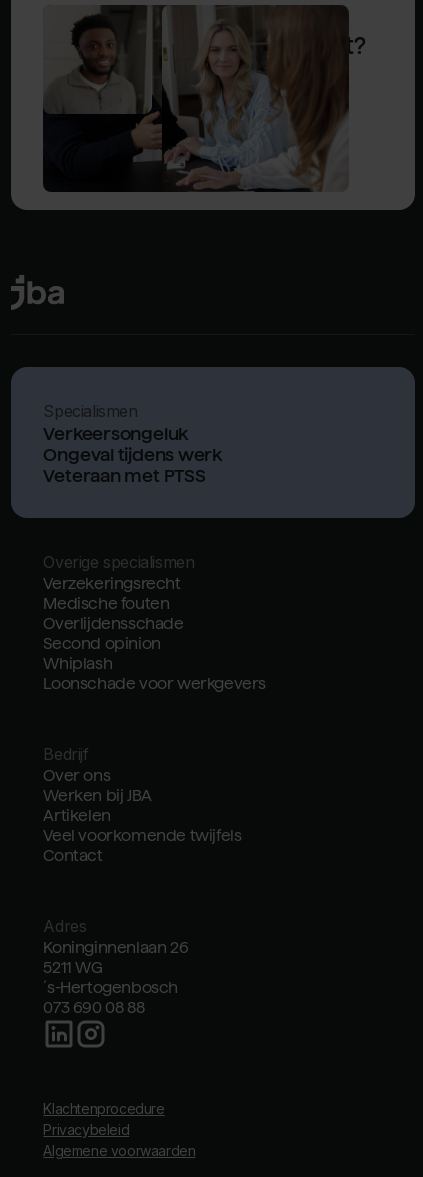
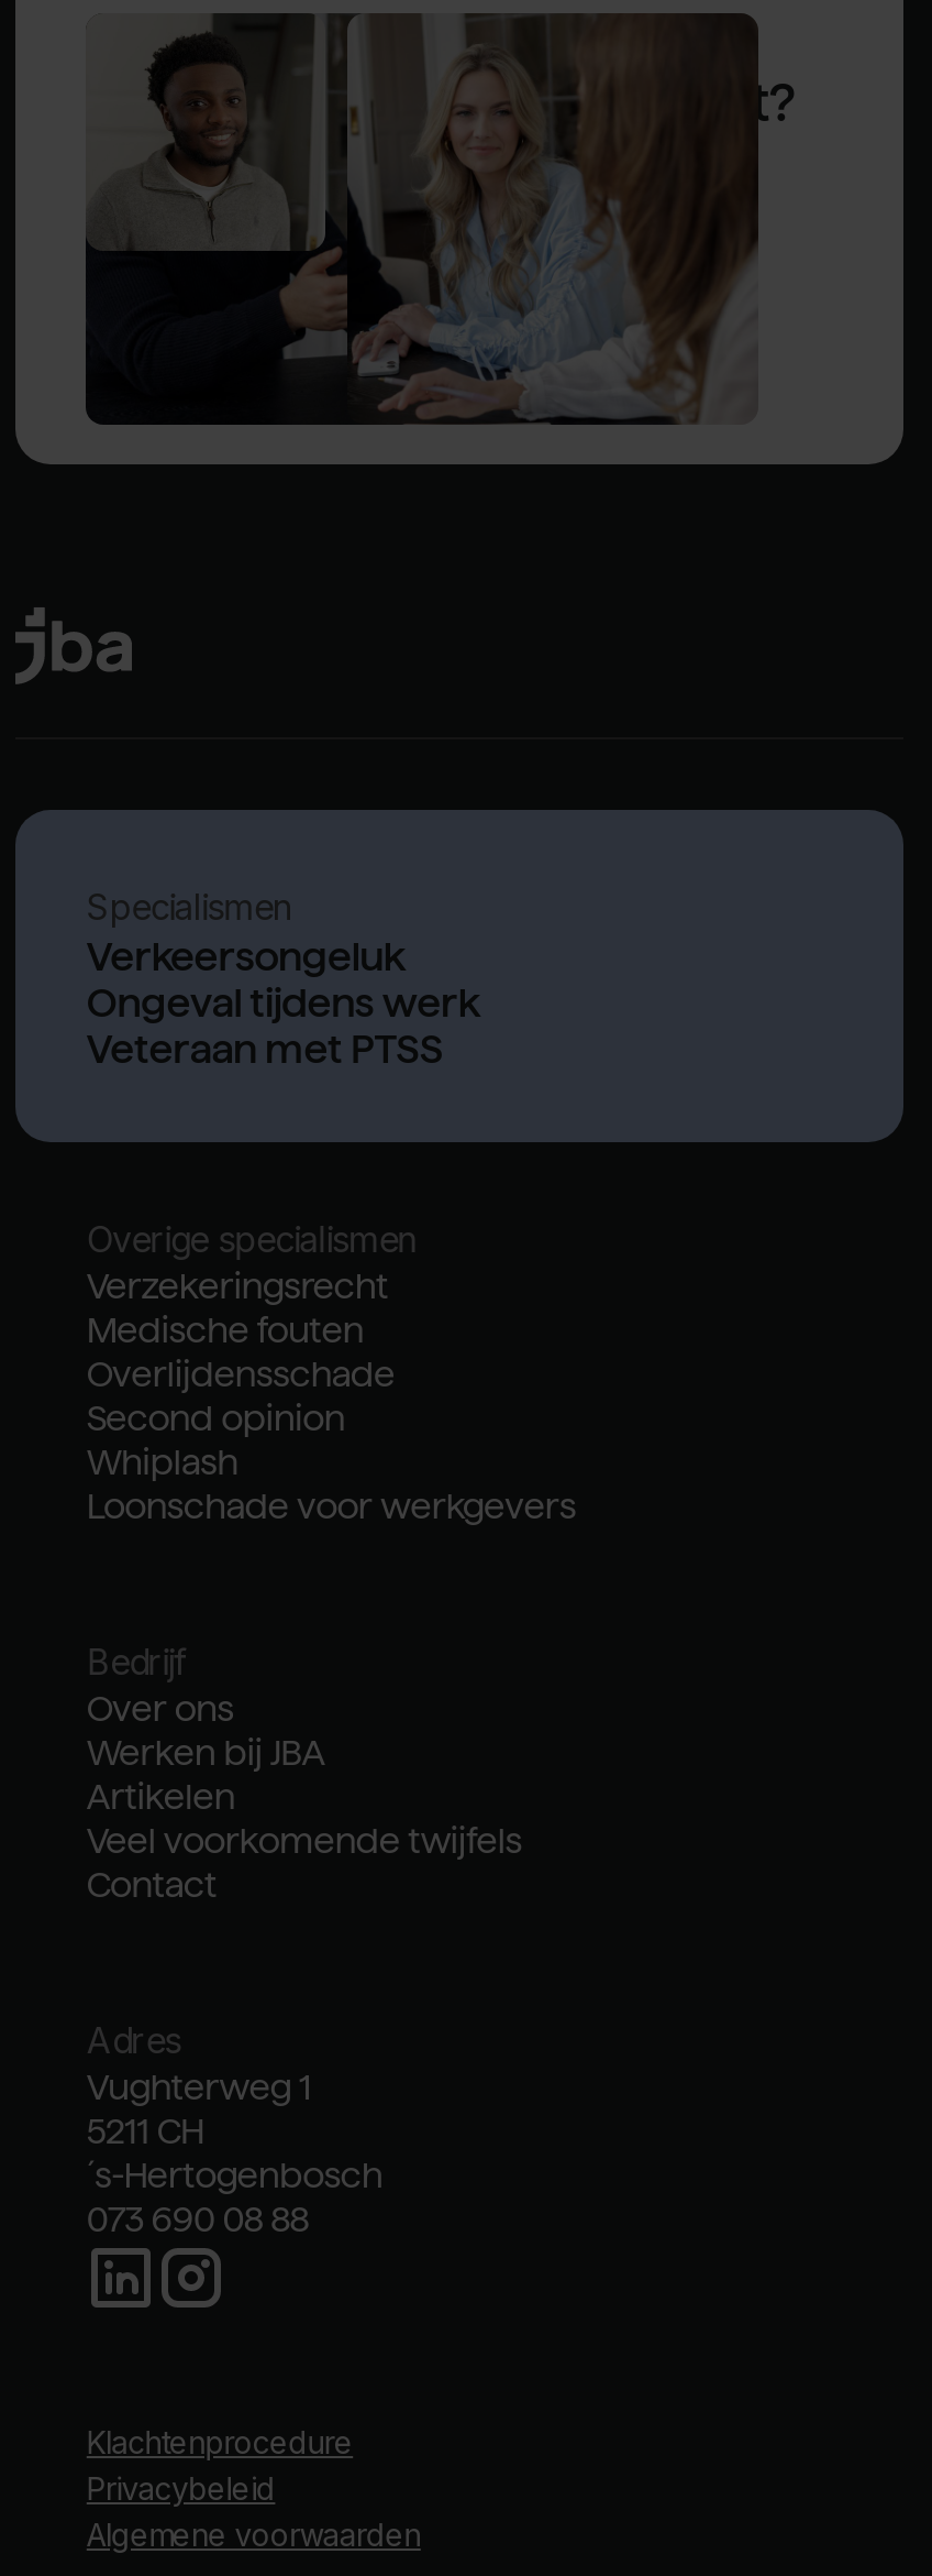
[43,938,188,977] Koninginnenlaan 26 | 5211 WG -> [87,2067,311,2152] Vughterweg 1 | 5211 CH

